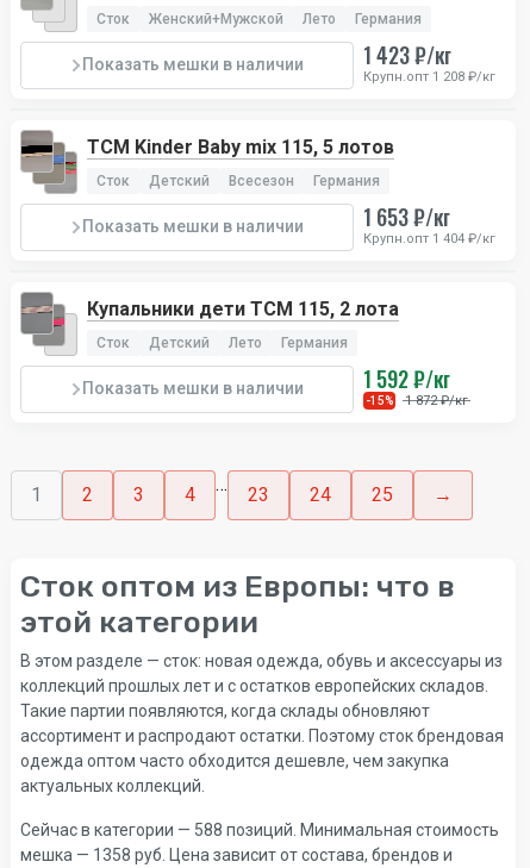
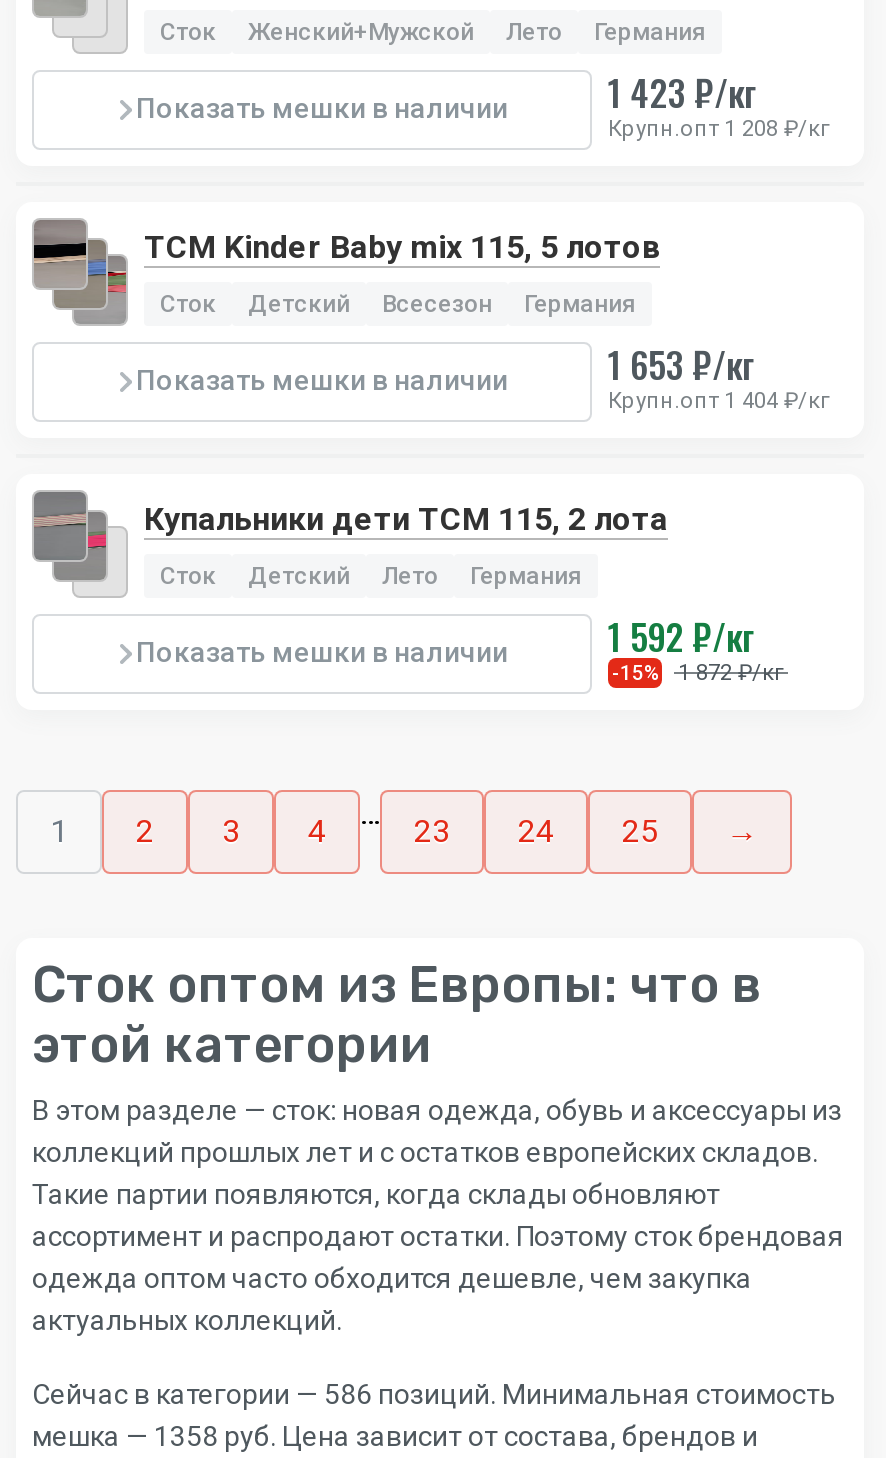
[20,820,499,839] Сейчас в категории — 588 позиций. Минимальная стоимость -> [32,1377,836,1409] Сейчас в категории — 586 позиций. Минимальная стоимость

